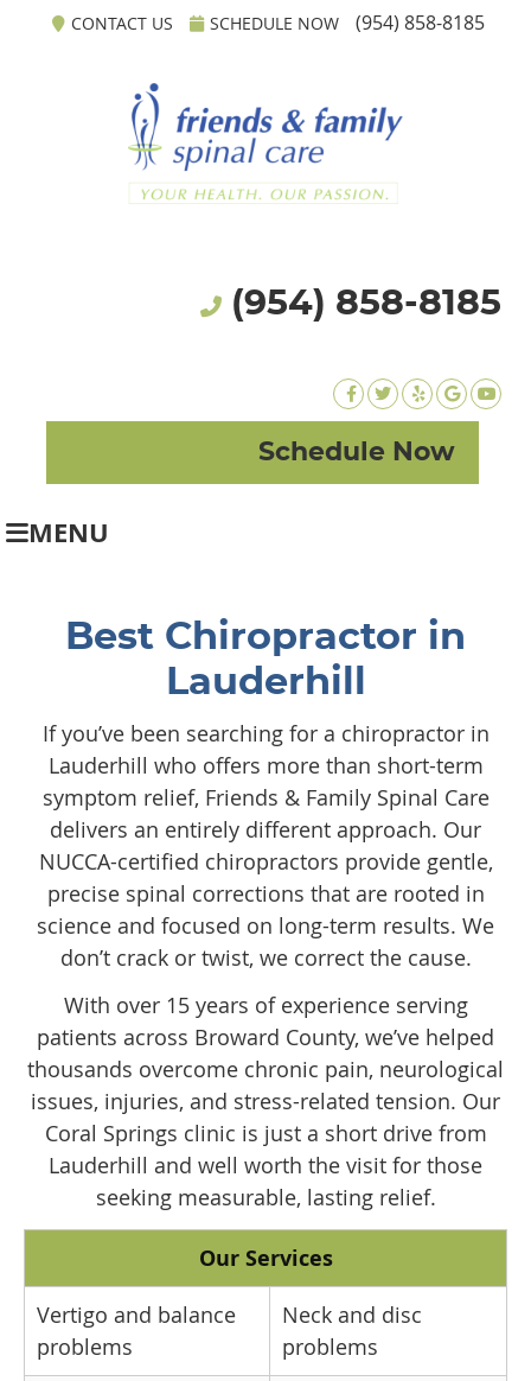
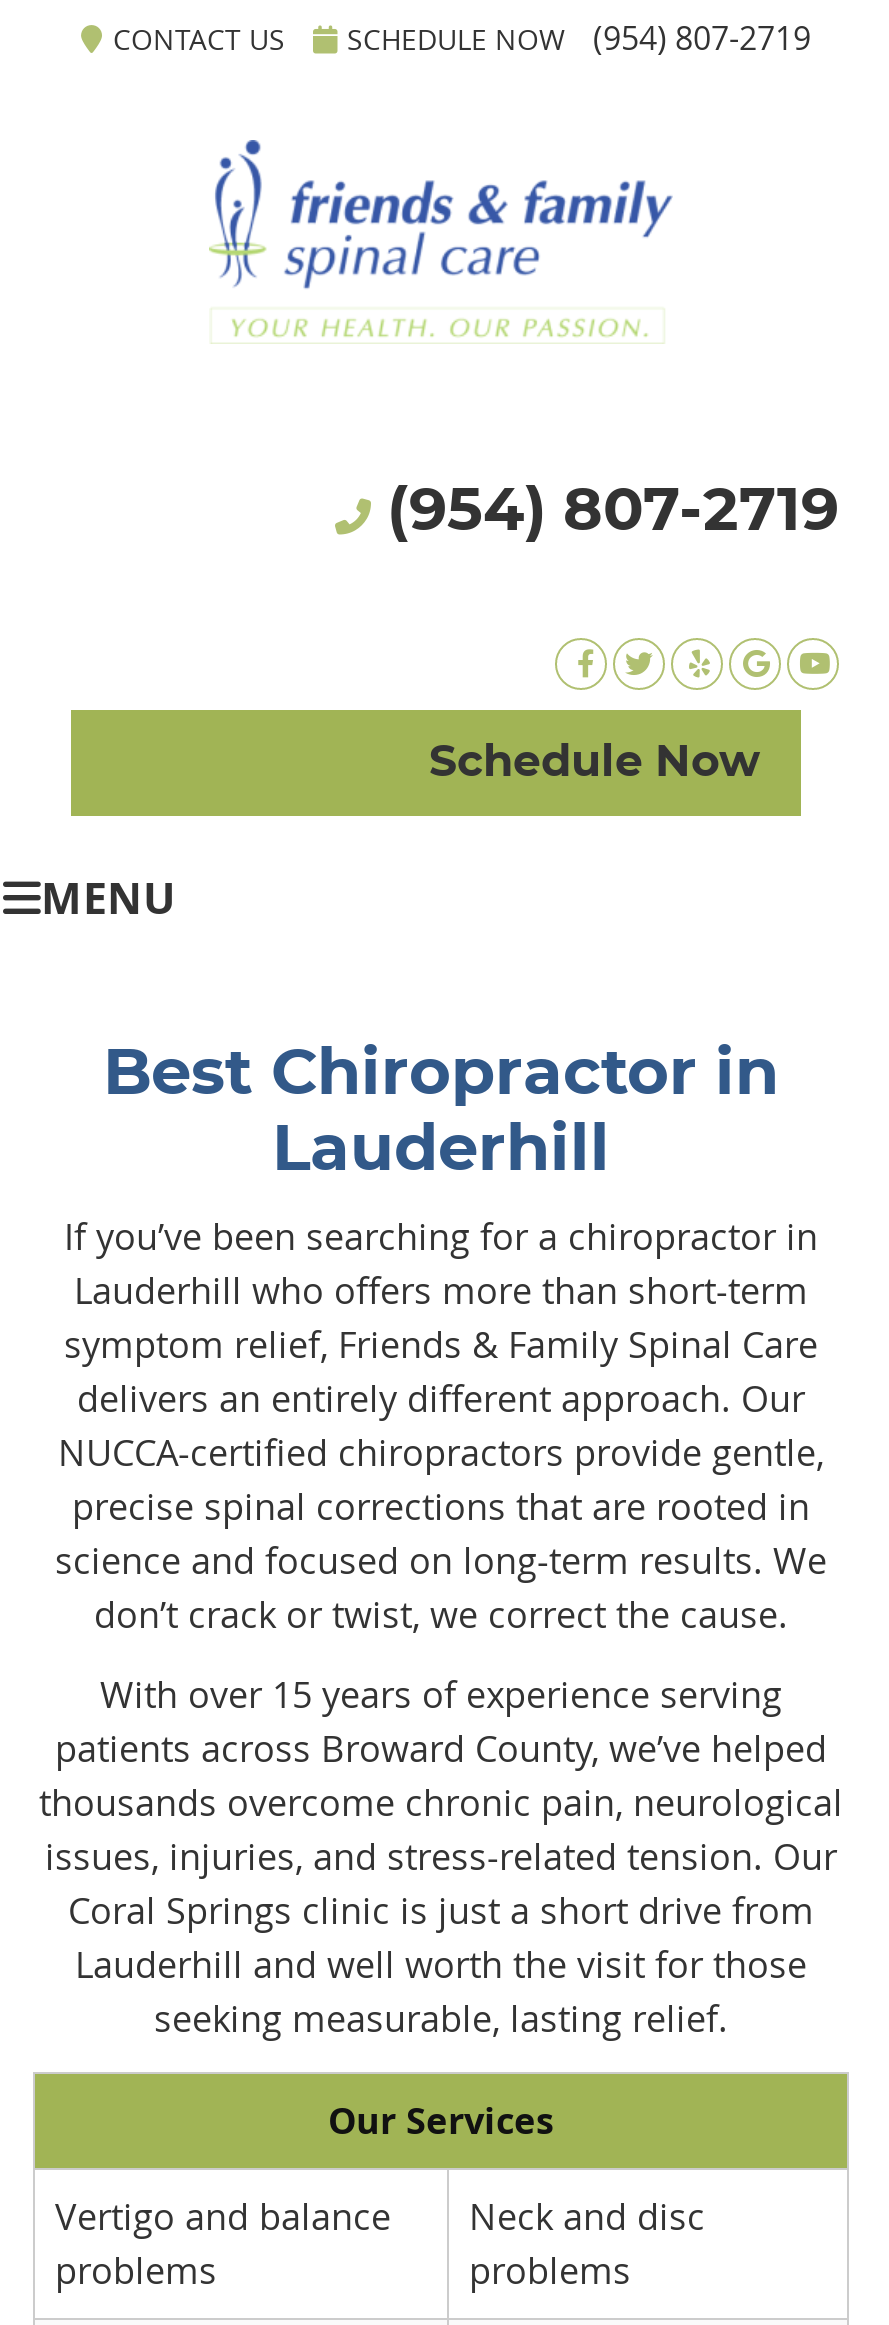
[71,9,485,36] CONTACT US SCHEDULE NOW (954) 858-8185 -> [113,16,811,60] CONTACT US SCHEDULE NOW (954) 807-2719
[222,285,501,321] (954) 858-8185 -> [371,481,839,541] (954) 807-2719

